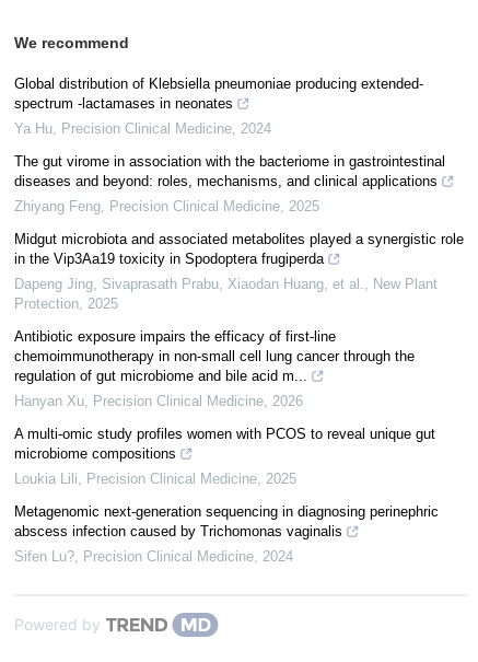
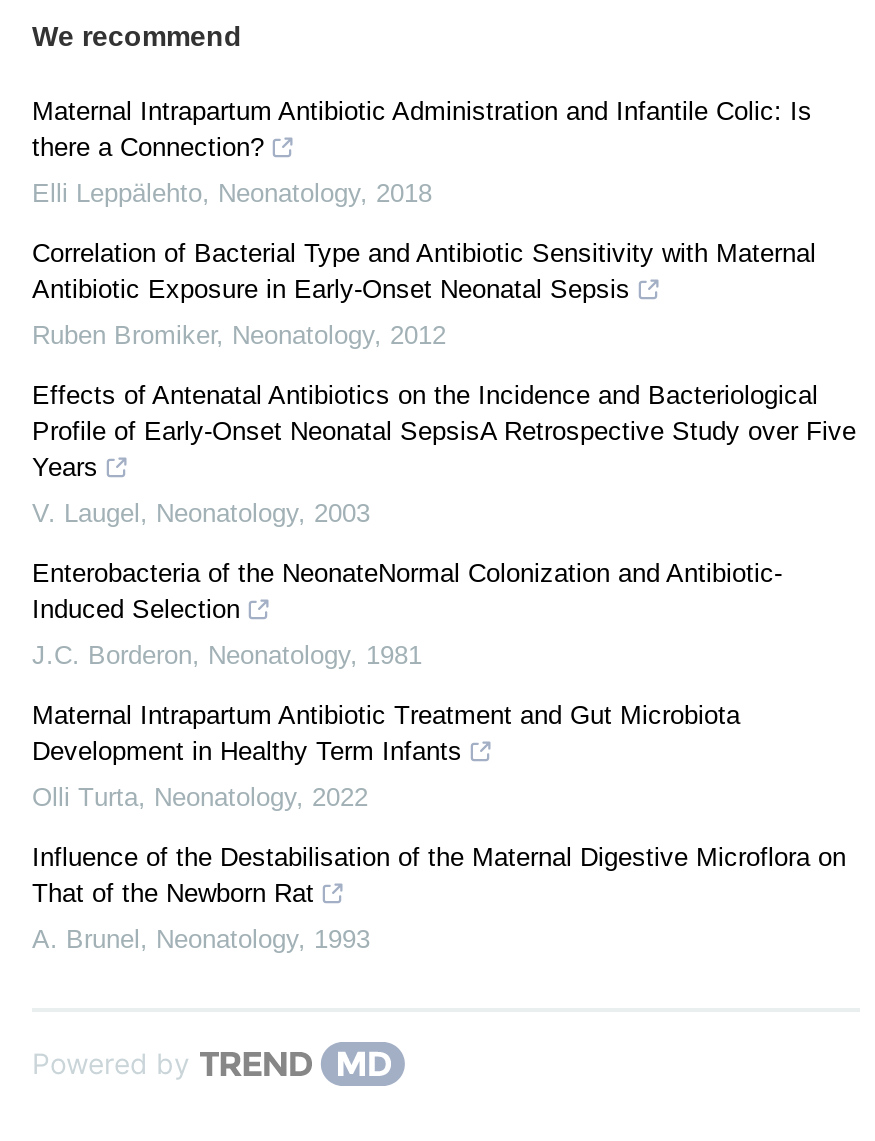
[14,75,423,112] Global distribution of Klebsiella pneumoniae producing extended- | spectrum -lactamases in neonates -> [32,96,812,162] Maternal Intrapartum Antibiotic Administration and Infantile Colic: Is | there a Connection?
[14,120,271,137] Ya Hu, Precision Clinical Medicine, 2024 -> [32,178,432,208] Elli Leppälehto, Neonatology, 2018
[14,153,445,189] The gut virome in association with the bacteriome in gastrointestinal | diseases and beyond: roles, mechanisms, and clinical applications -> [32,238,816,304] Correlation of Bacterial Type and Antibiotic Sensitivity with Maternal | Antibiotic Exposure in Early-Onset Neonatal Sepsis
[14,198,319,214] Zhiyang Feng, Precision Clinical Medicine, 2025 -> [32,320,446,350] Ruben Bromiker, Neonatology, 2012
[14,231,464,267] Midgut microbiota and associated metabolites played a synergistic role | in the Vip3Aa19 toxicity in Spodoptera frugiperda -> [32,380,856,482] Effects of Antenatal Antibiotics on the Incidence and Bacteriological | Profile of Early-Onset Neonatal SepsisA Retrospective Study over Five | Years
[14,276,438,312] Dapeng Jing, Sivaprasath Prabu, Xiaodan Huang, et al., New Plant | Protection, 2025 -> [32,498,370,528] V. Laugel, Neonatology, 2003
[14,328,415,384] Antibiotic exposure impairs the efficacy of first-line | chemoimmunotherapy in non-small cell lung cancer through the | regulation of gut microbiome and bile acid m... -> [32,558,782,624] Enterobacteria of the NeonateNormal Colonization and Antibiotic- | Induced Selection
[14,393,303,409] Hanyan Xu, Precision Clinical Medicine, 2026 -> [32,640,422,670] J.C. Borderon, Neonatology, 1981
[14,426,435,462] A multi-omic study profiles women with PCOS to reveal unique gut | microbiome compositions -> [32,700,740,766] Maternal Intrapartum Antibiotic Treatment and Gut Microbiota | Development in Healthy Term Infants
[14,470,296,487] Loukia Lili, Precision Clinical Medicine, 2025 -> [32,782,368,812] Olli Turta, Neonatology, 2022
[14,503,439,539] Metagenomic next-generation sequencing in diagnosing perinephric | abscess infection caused by Trichomonas vaginalis -> [32,842,846,908] Influence of the Destabilisation of the Maternal Digestive Microflora on | That of the Newborn Rat
[14,548,293,565] Sifen Lu?, Precision Clinical Medicine, 2024 -> [32,924,370,954] A. Brunel, Neonatology, 1993

